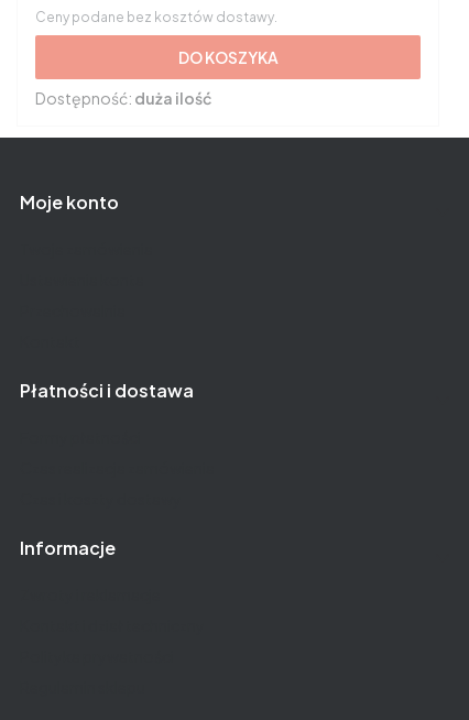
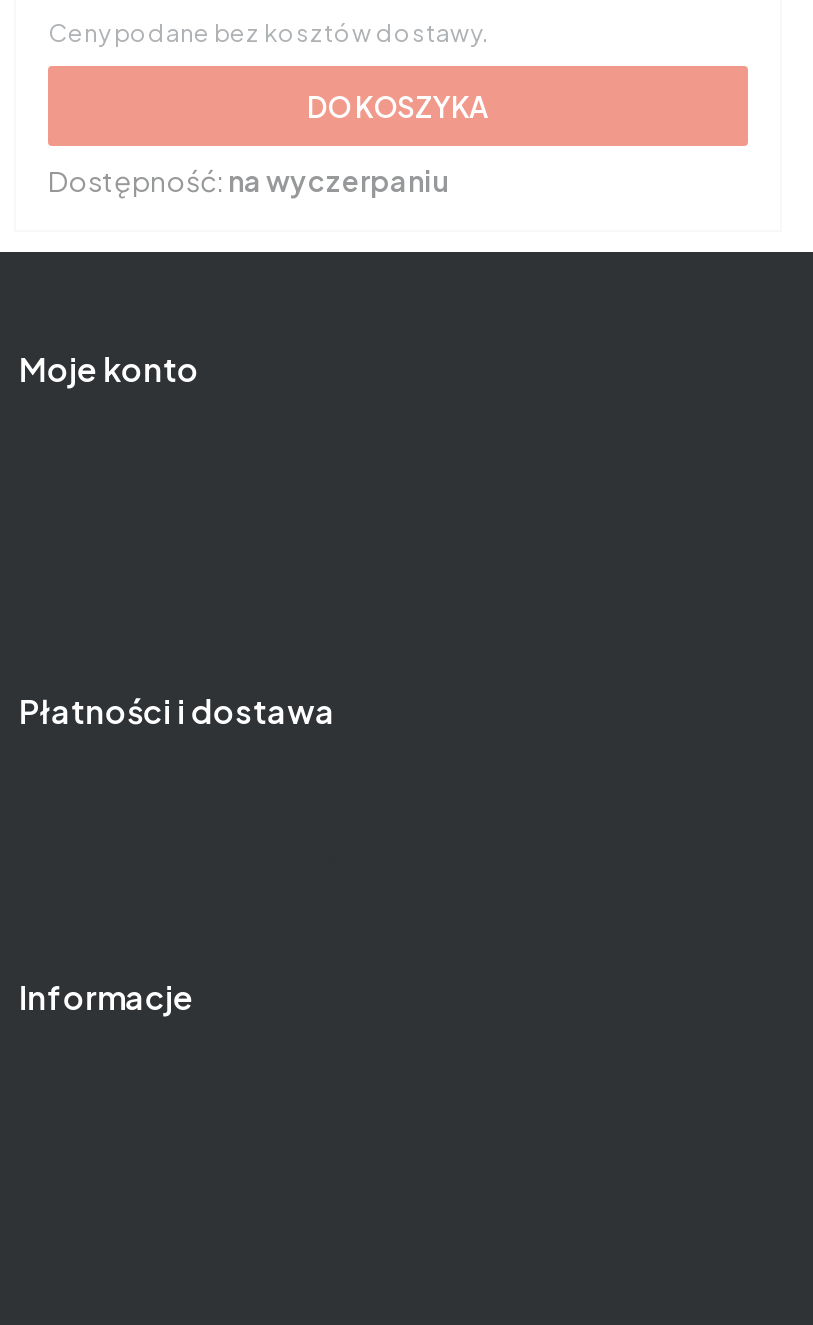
[35,88,211,108] Dostępność: duża ilość -> [48,162,450,198] Dostępność: na wyczerpaniu

